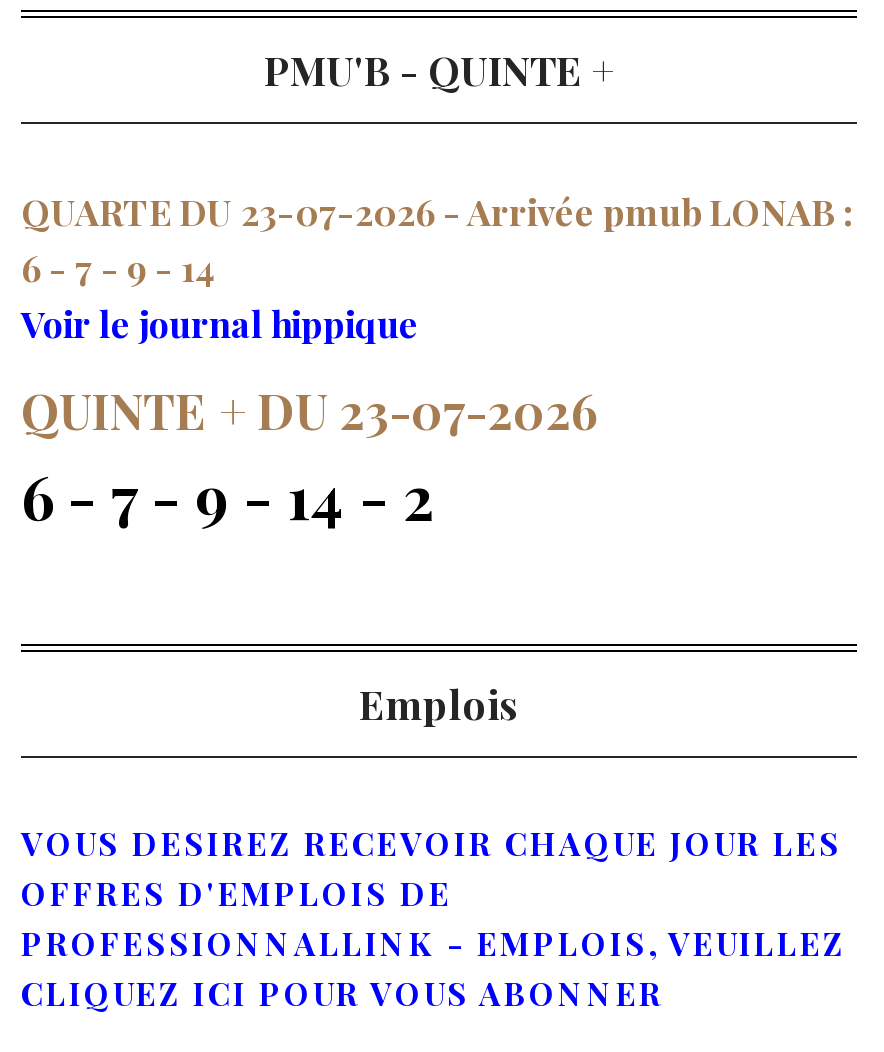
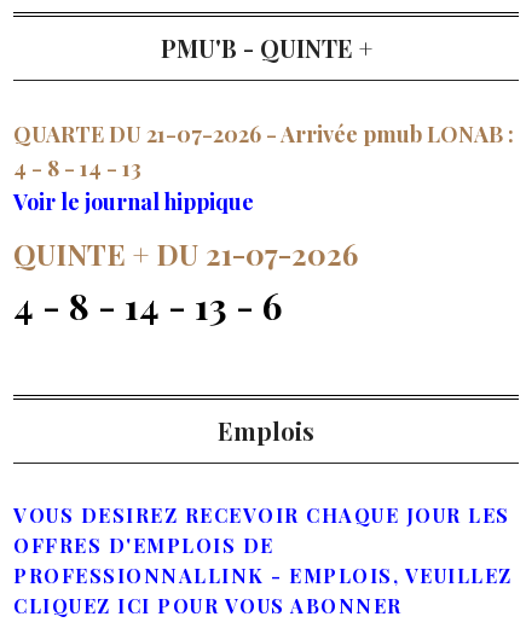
[21,188,853,236] QUARTE DU 23-07-2026 - Arrivée pmub LONAB : -> [13,119,514,148] QUARTE DU 21-07-2026 - Arrivée pmub LONAB :
[21,244,217,292] 6 - 7 - 9 - 14 -> [13,153,141,182] 4 - 8 - 14 - 13
[21,378,597,442] QUINTE + DU 23-07-2026 -> [13,234,358,273] QUINTE + DU 21-07-2026
[21,456,435,536] 6 - 7 - 9 - 14 - 2 -> [13,281,282,330] 4 - 8 - 14 - 13 - 6

